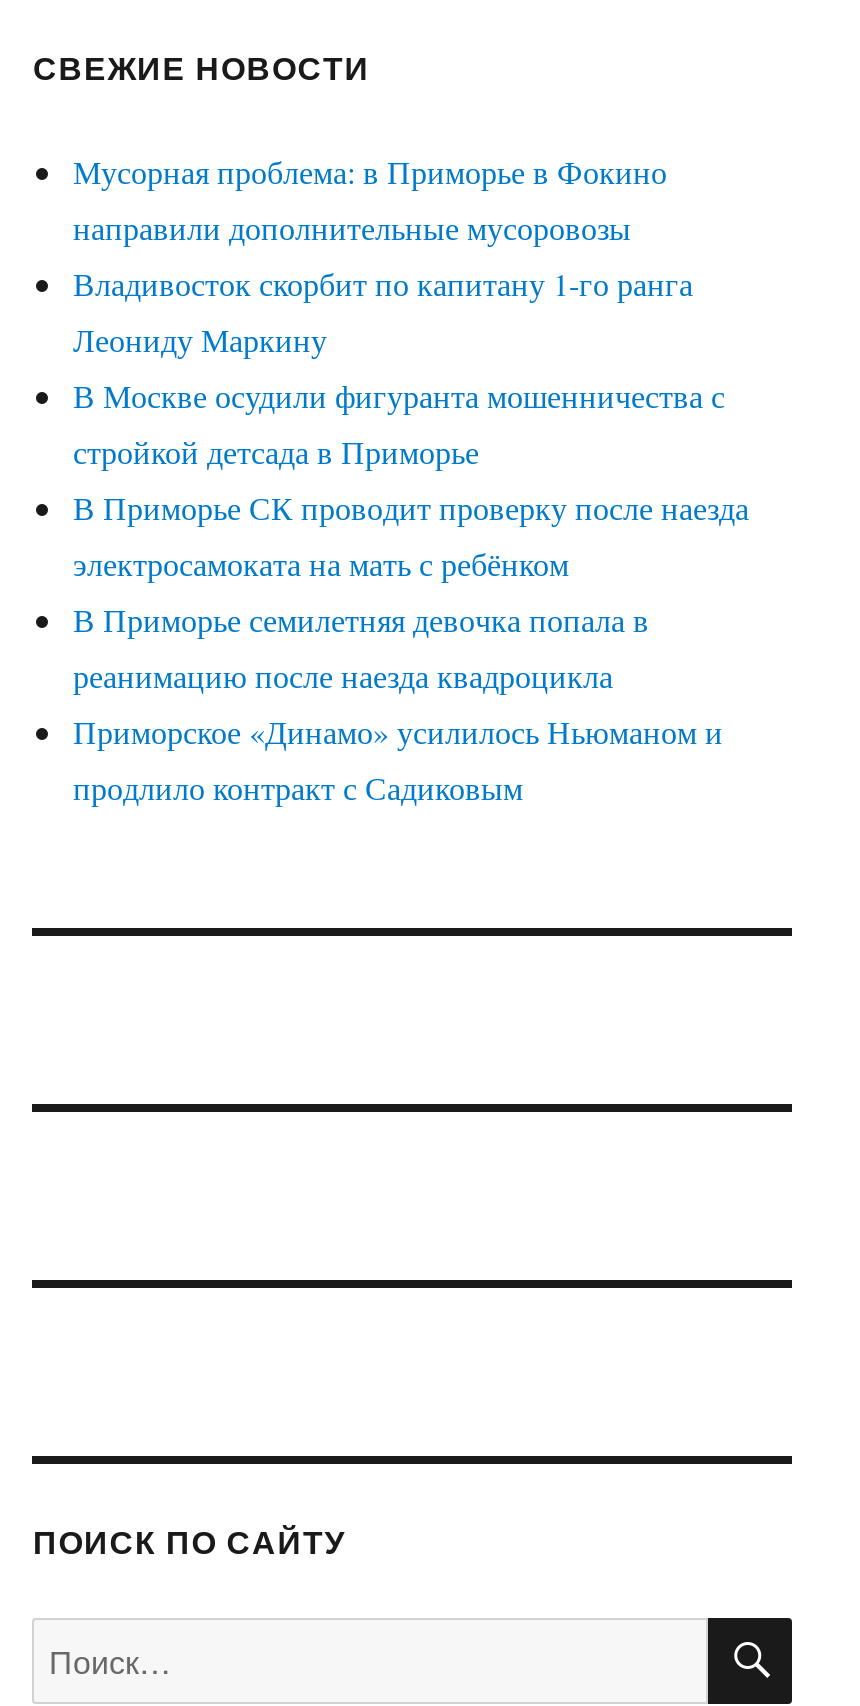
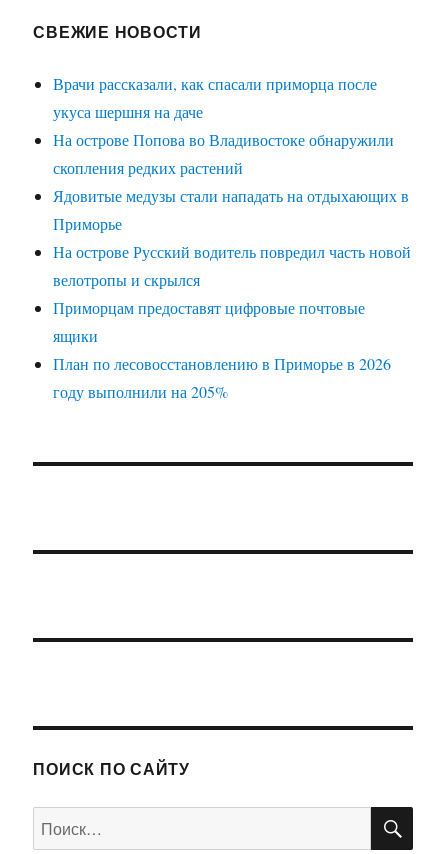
[73,149,749,807] Мусорная проблема: в Приморье в Фокино | направили дополнительные мусоровозы | Владивосток скорбит по капитану 1-го ранга | Леониду Маркину | В Москве осудили фигуранта мошенничества с | стройкой детсада в Приморье | В Приморье СК проводит проверку после наезда | электросамоката на мать с ребёнком | В Приморье семилетняя девочка попала в | реанимацию после наезда квадроцикла | Приморское «Динамо» усилилось Ньюманом и | продлило контракт с Садиковым -> [53,73,411,402] Врачи рассказали, как спасали приморца после | укуса шершня на даче | На острове Попова во Владивостоке обнаружили | скопления редких растений | Ядовитые медузы стали нападать на отдыхающих в | Приморье | На острове Русский водитель повредил часть новой | велотропы и скрылся | Приморцам предоставят цифровые почтовые | ящики | План по лесовосстановлению в Приморье в 2026 | году выполнили на 205%

